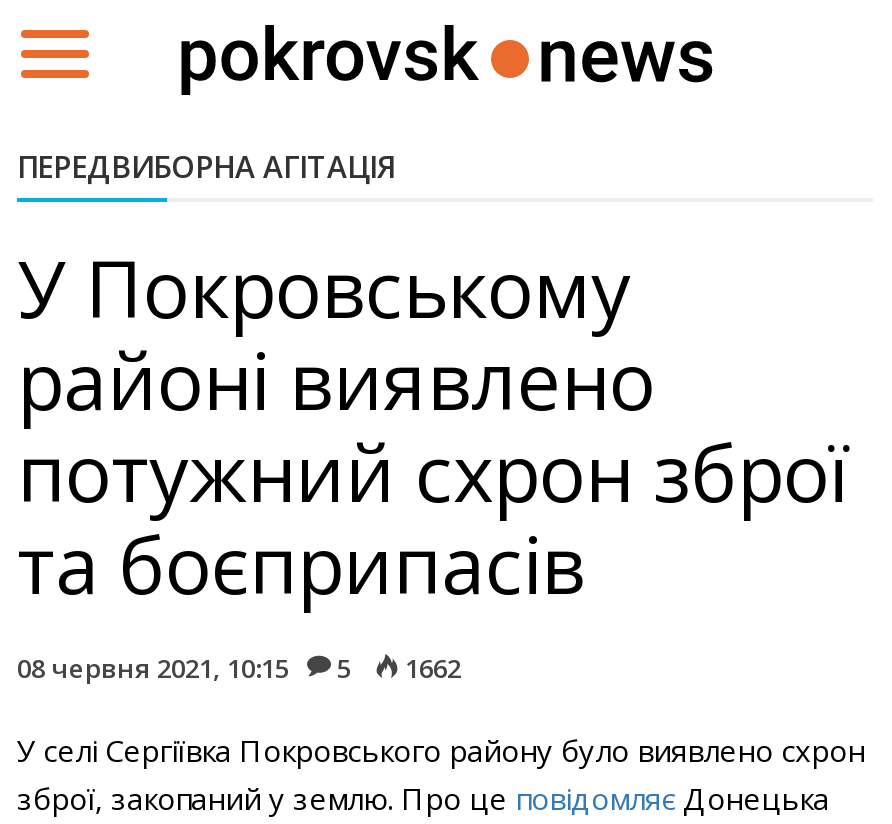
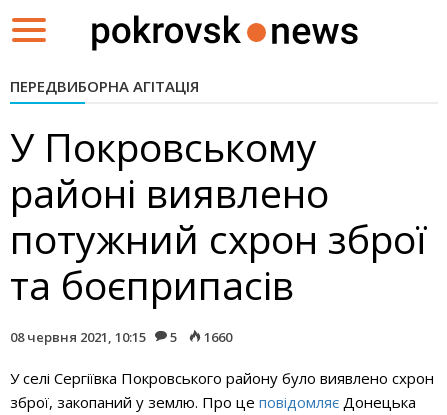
[17,650,461,686] 08 червня 2021, 10:15 5 1662 -> [10,328,232,346] 08 червня 2021, 10:15 5 1660

